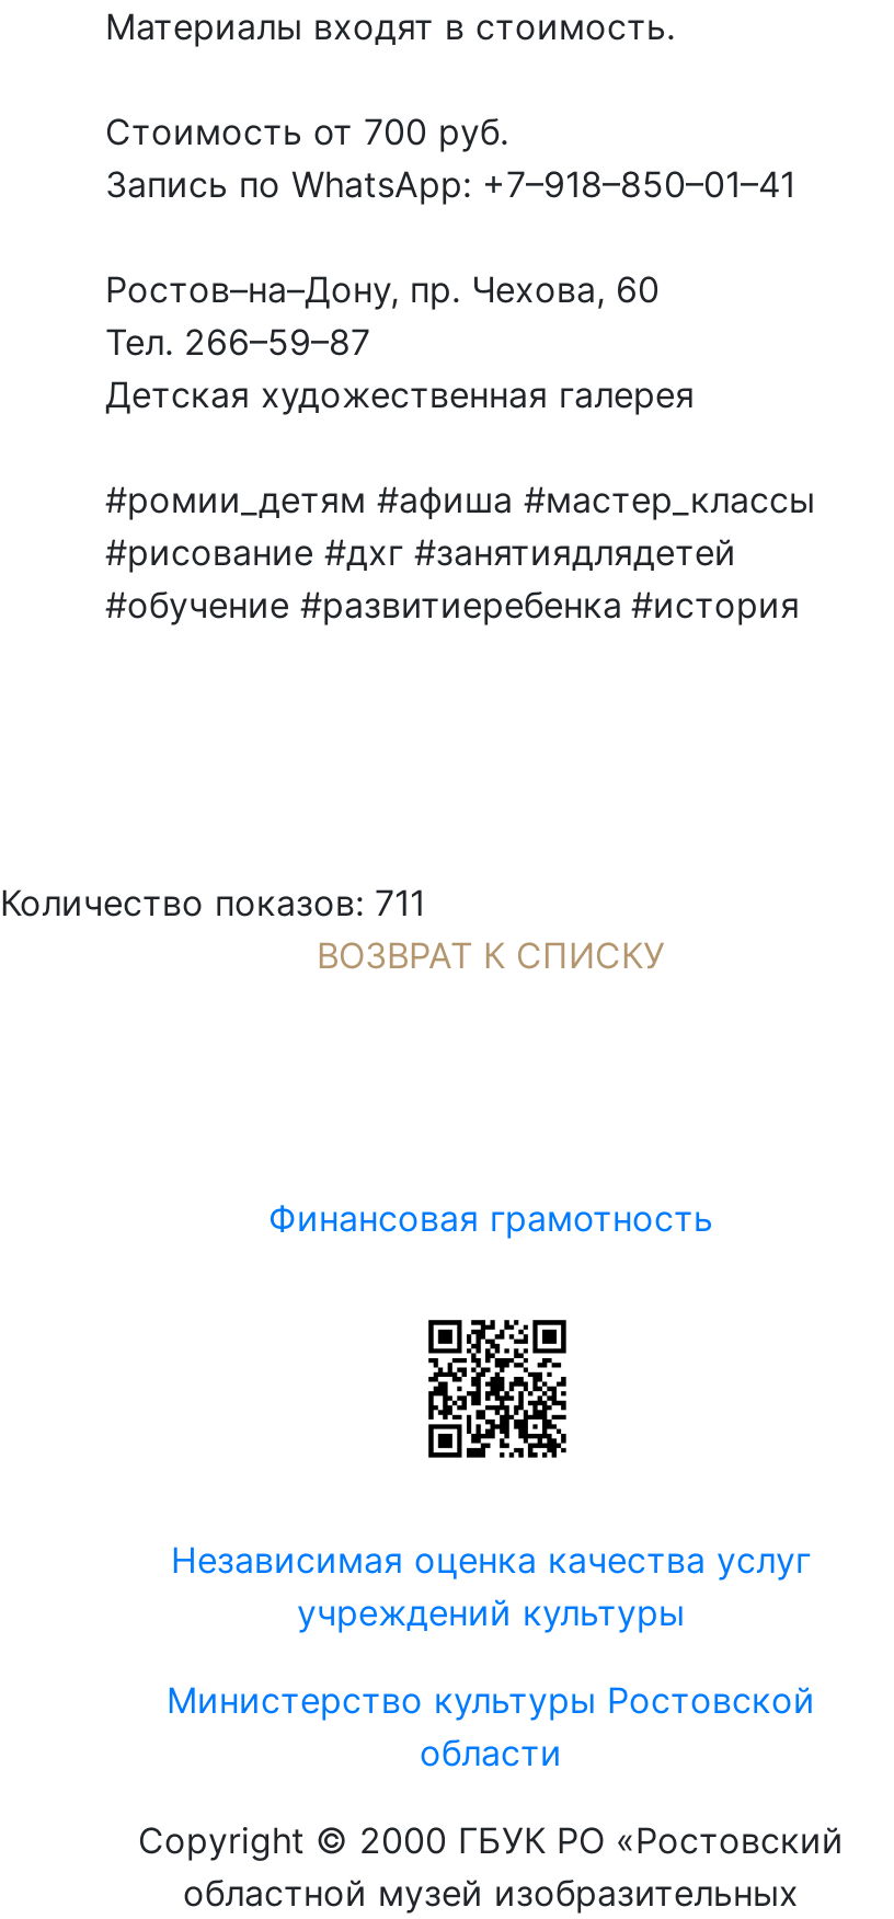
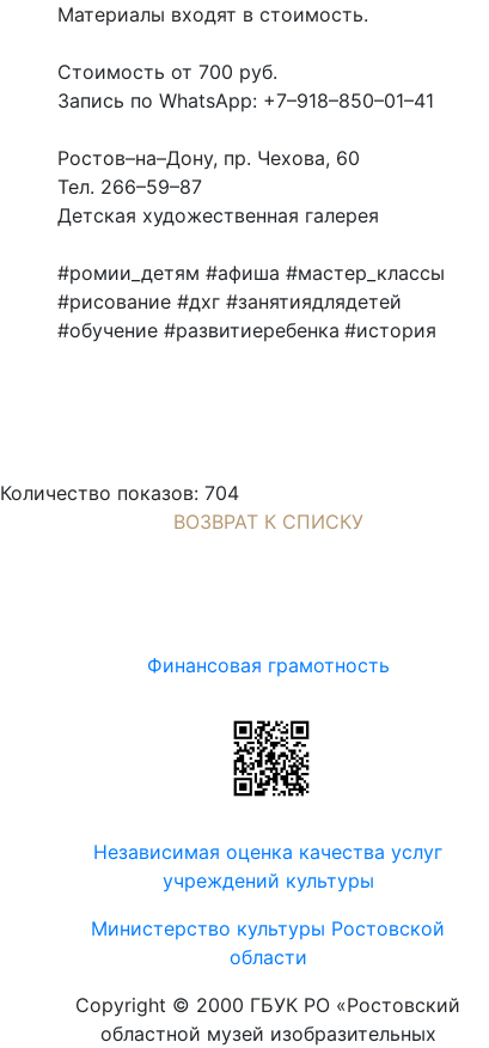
[0,882,425,926] Количество показов: 711 -> [0,482,239,505] Количество показов: 704

